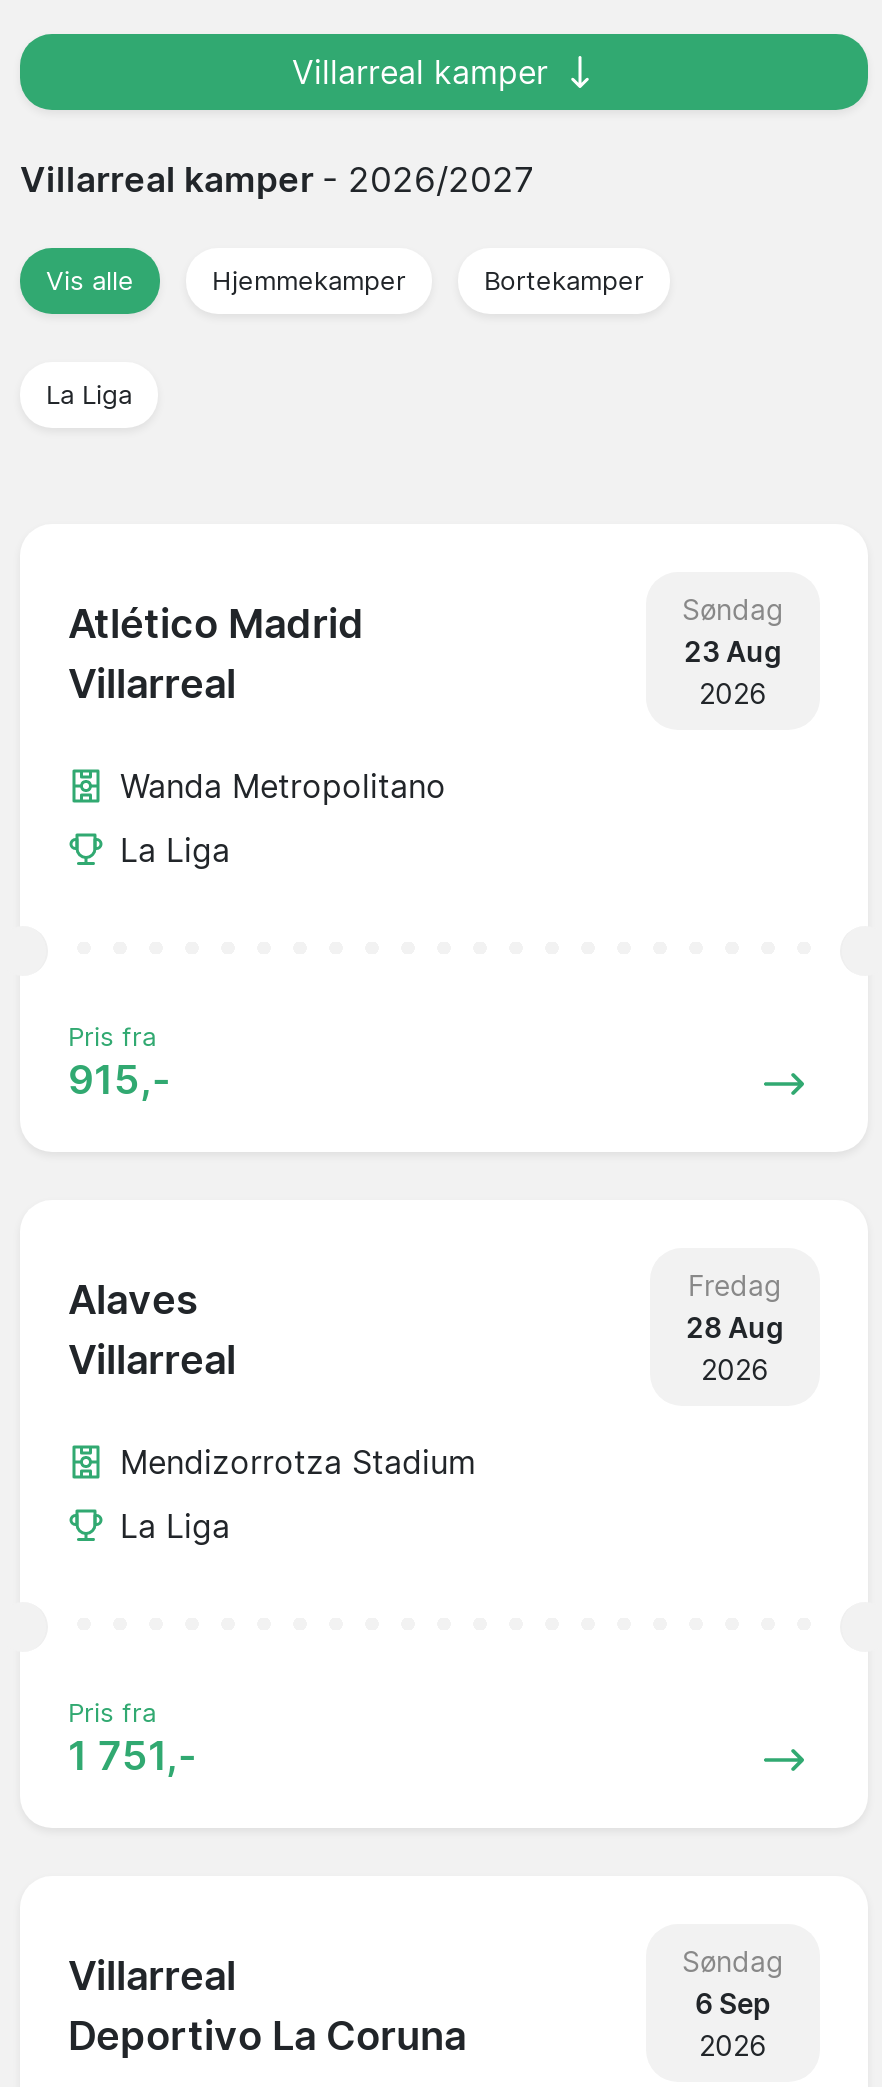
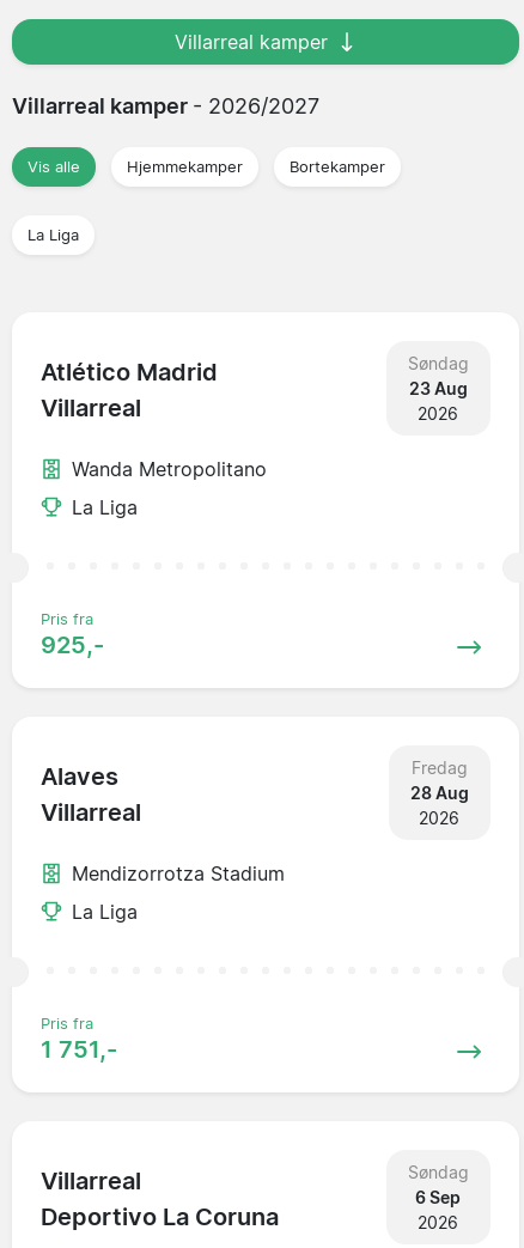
[68,1055,170,1103] 915,- -> [41,630,104,659] 925,-

